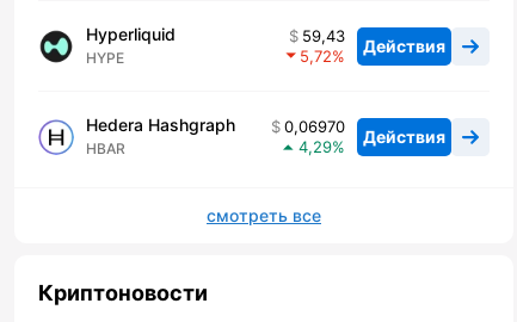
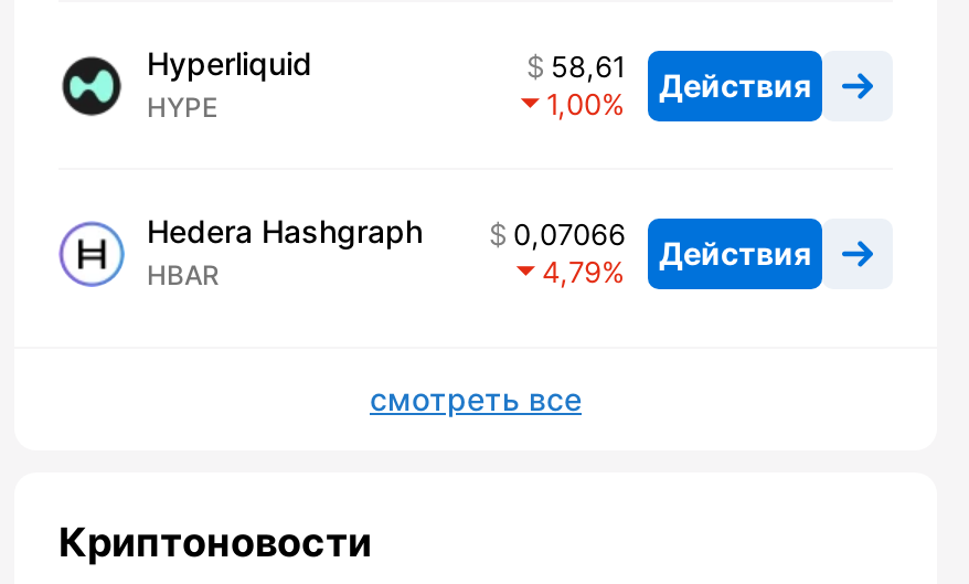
[302,27,445,56] 59,43 Действия -> [551,49,811,104] 58,61 Действия
[300,47,332,66] 5,72 -> [546,87,601,122] 1,00
[284,117,445,147] 0,06970 Действия -> [513,217,811,271] 0,07066 Действия
[298,138,332,157] 4,29 -> [542,255,601,290] 4,79

